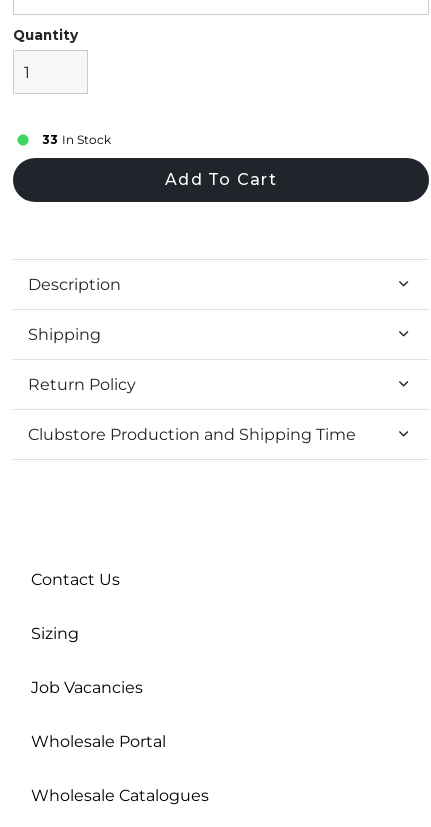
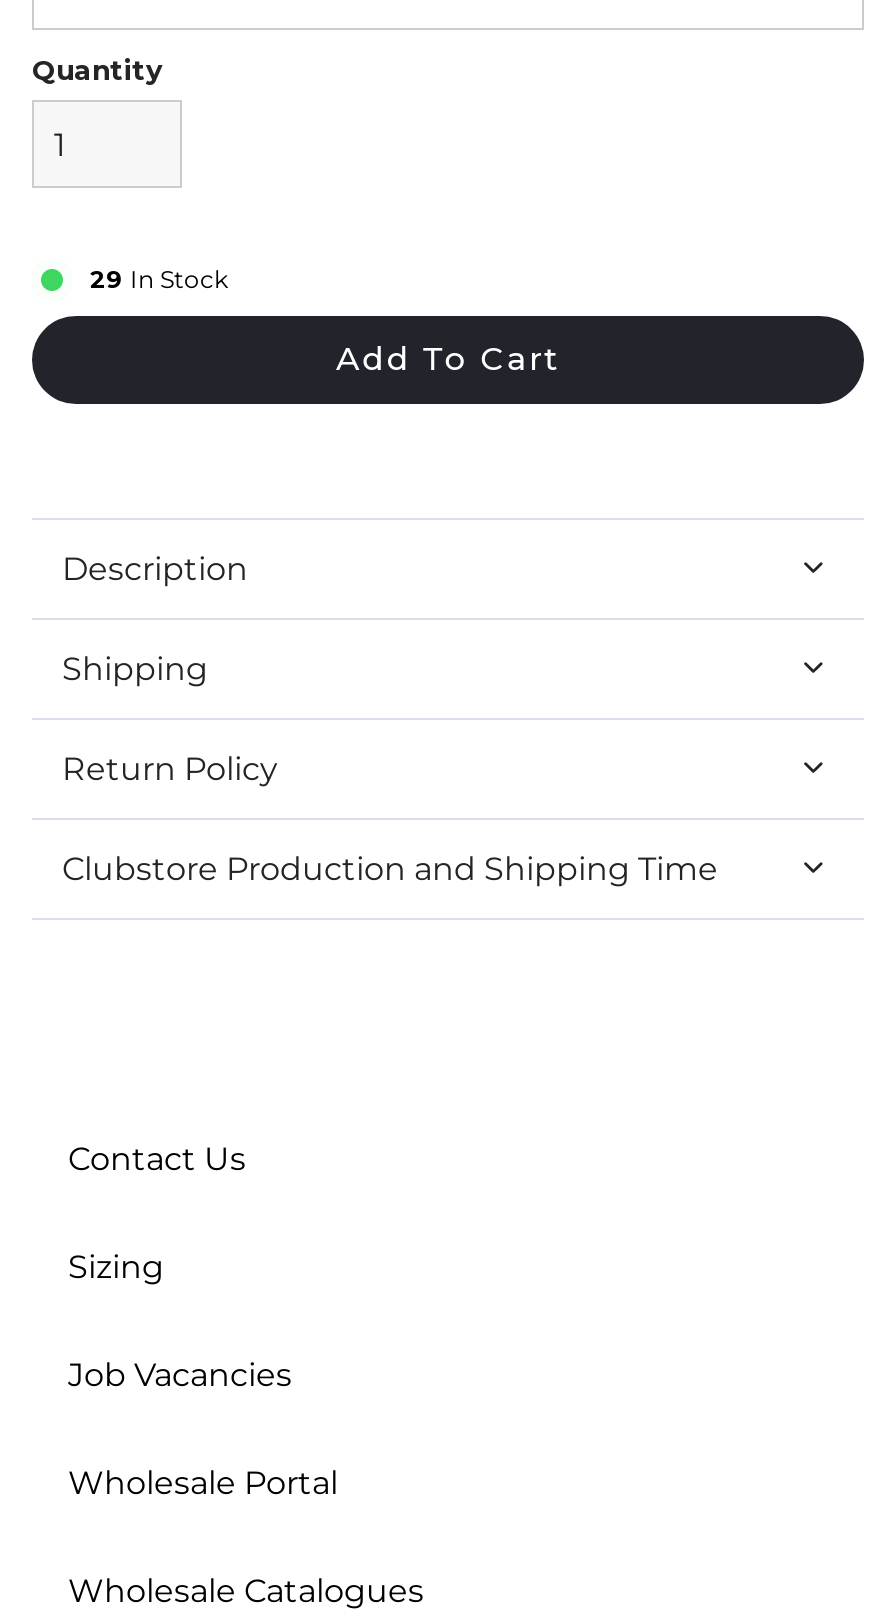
[42,132,111,147] 33 In Stock -> [90,264,228,294] 29 In Stock

